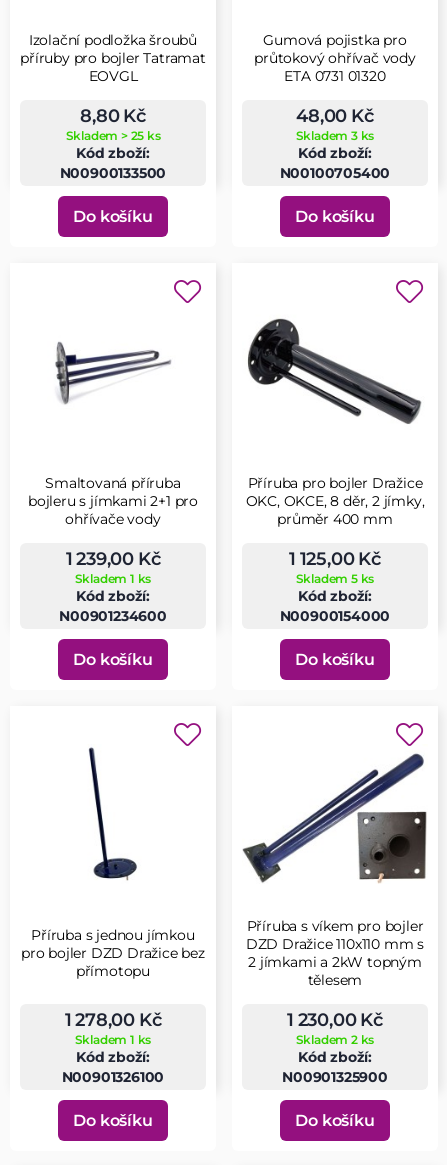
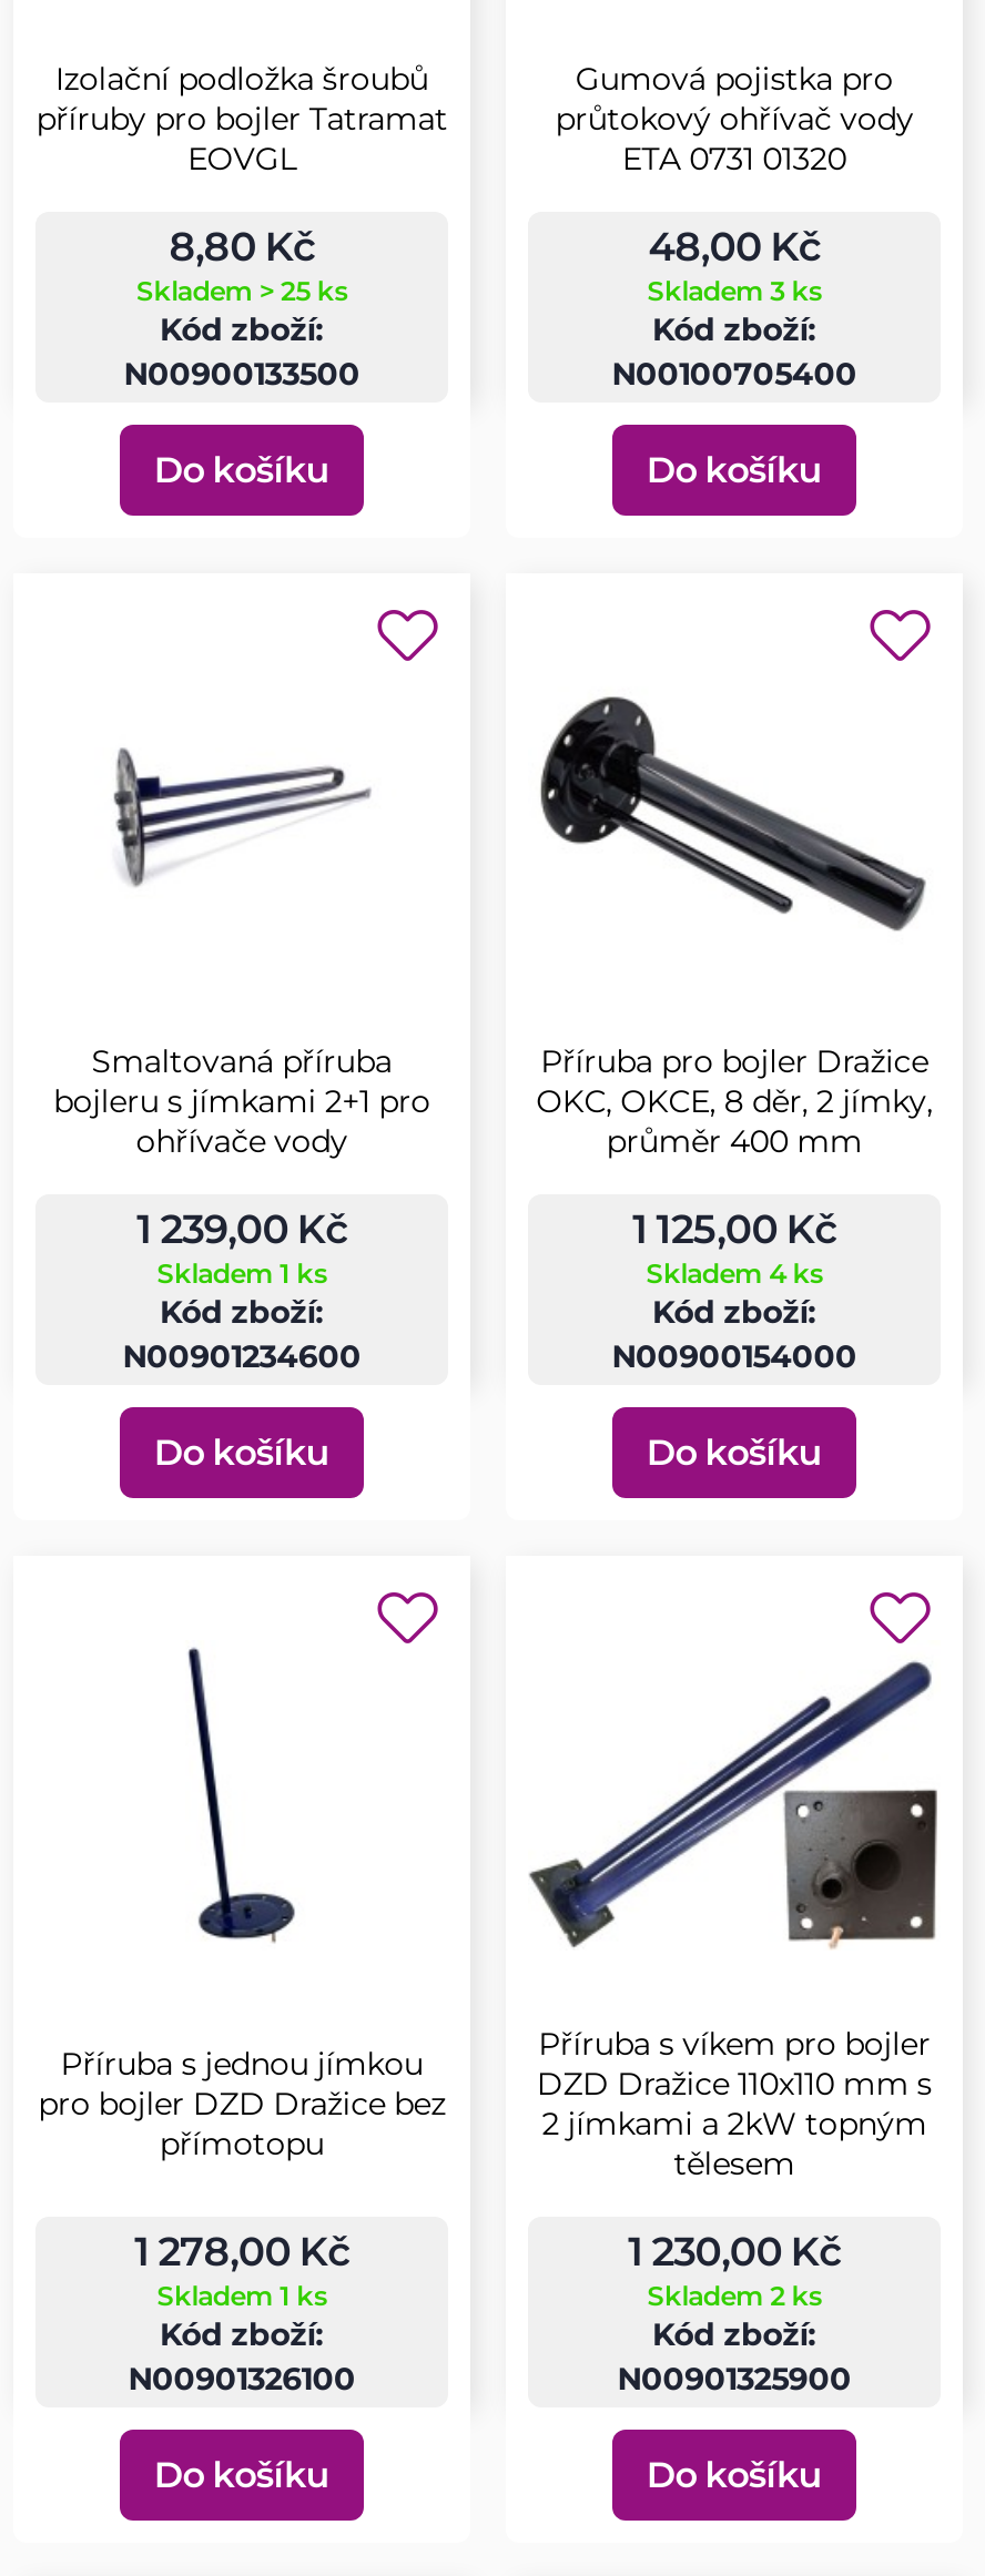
[296,571,374,586] Skladem 5 ks -> [646,1256,823,1290] Skladem 4 ks

